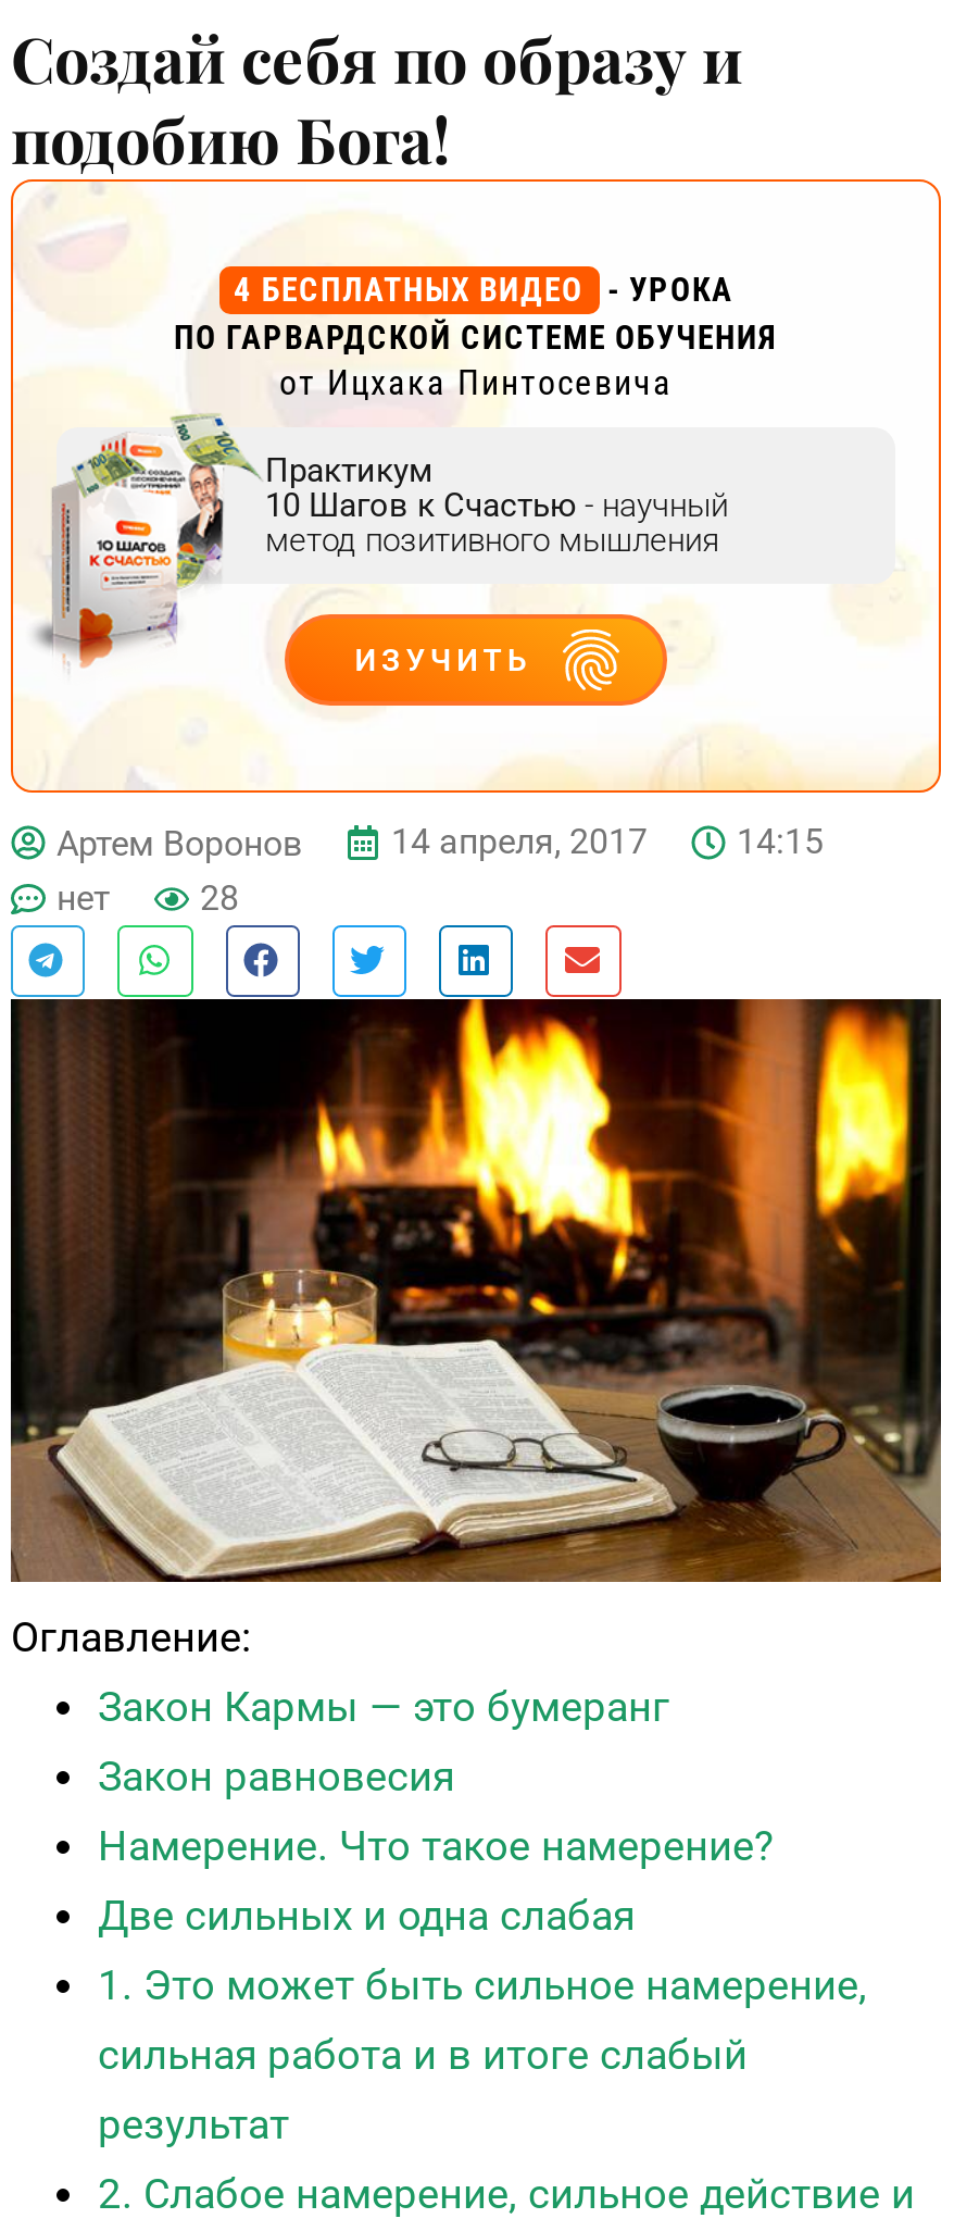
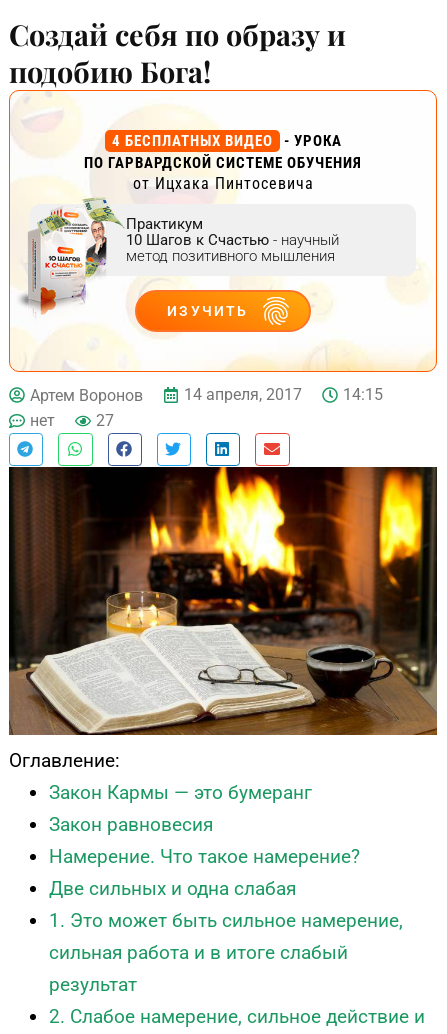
[200,876,239,918] 28 -> [96,410,114,429] 27

